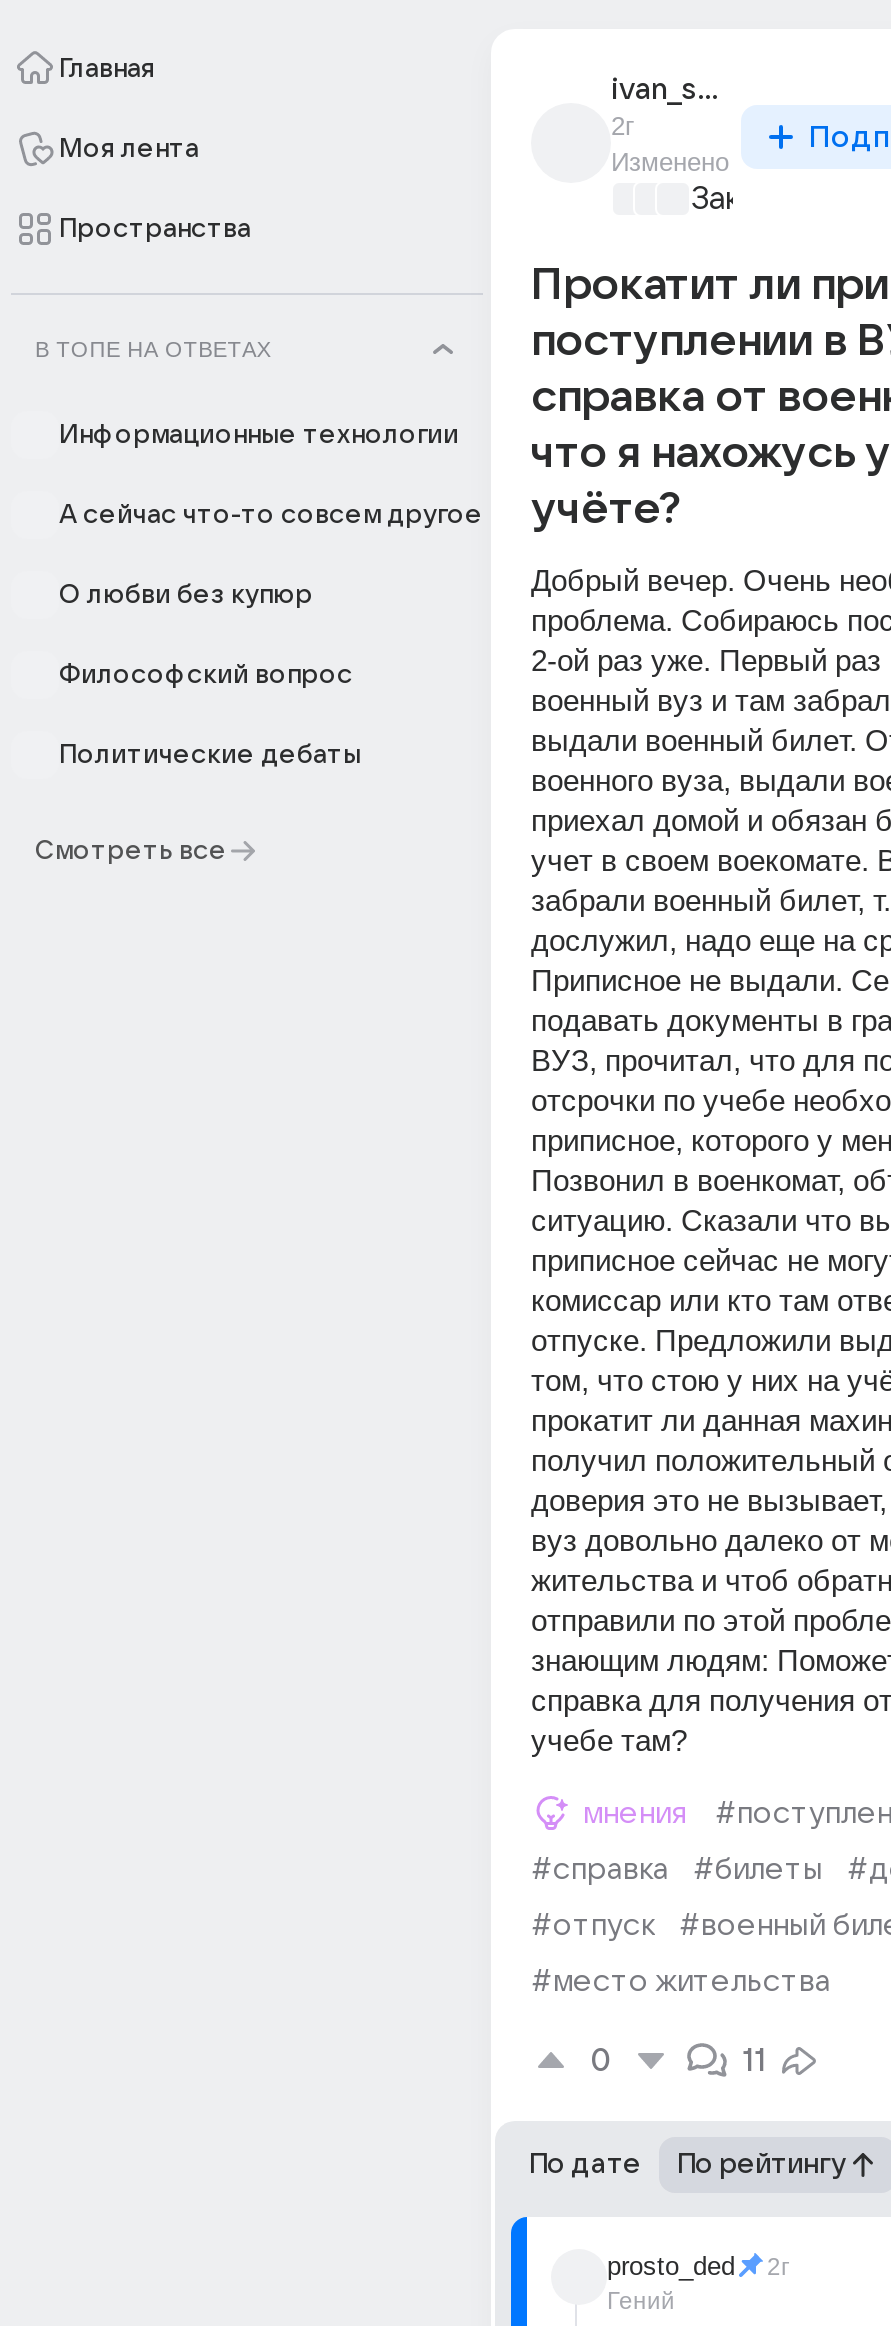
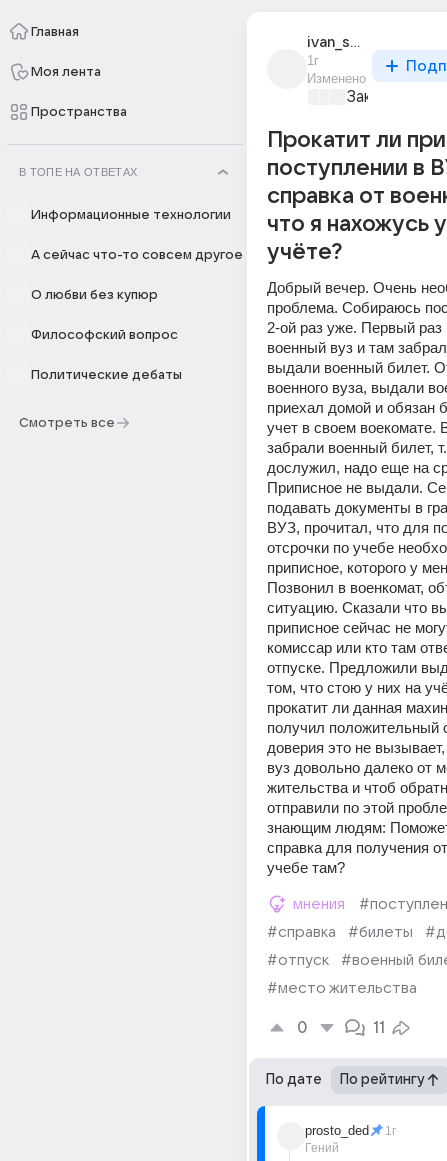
[611,111,635,141] 2г -> [307,53,319,68] 1г
[607,2251,789,2281] prosto_ded 2г -> [305,1123,396,1138] prosto_ded 1г

